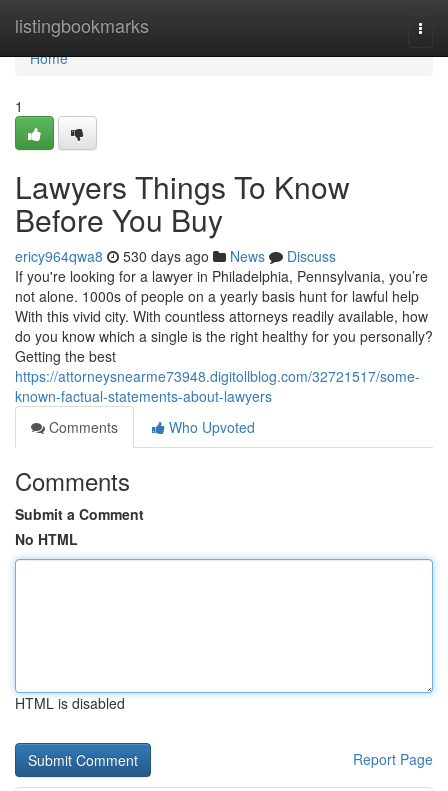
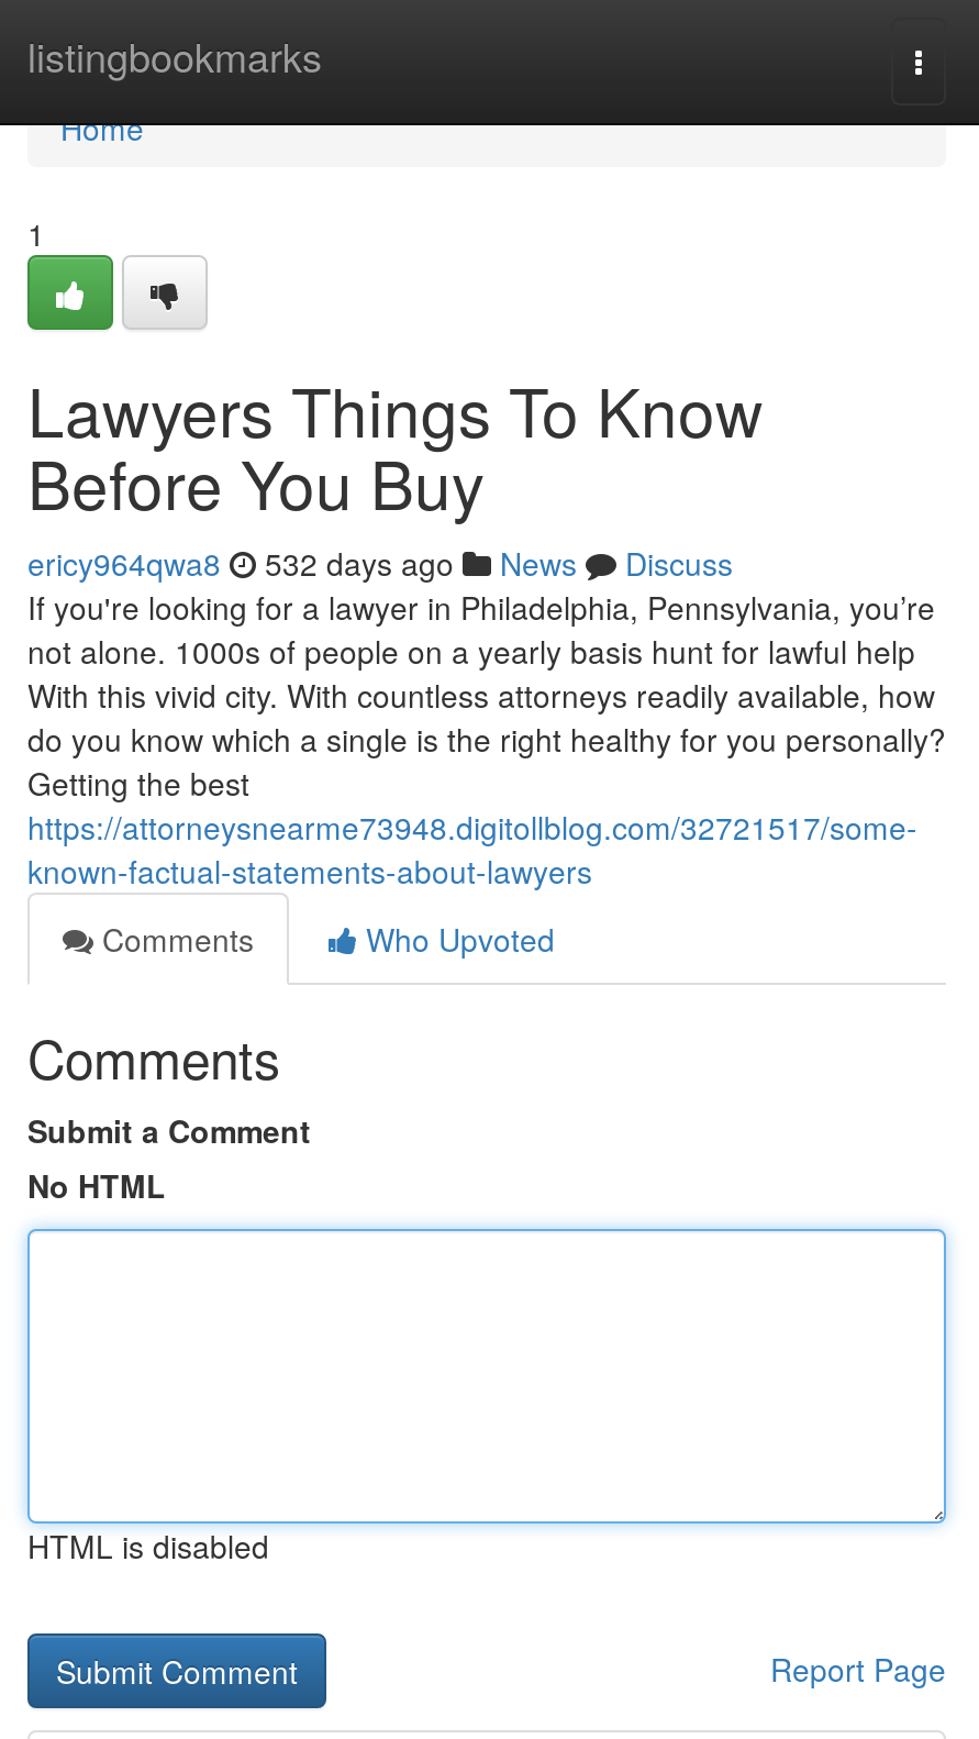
[15,246,336,266] ericy964qwa8 530 days ago News Discuss -> [27,541,733,585] ericy964qwa8 532 days ago News Discuss

